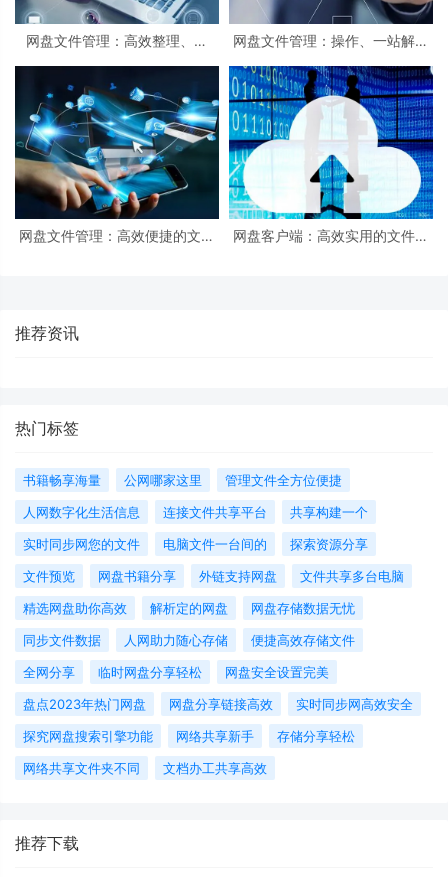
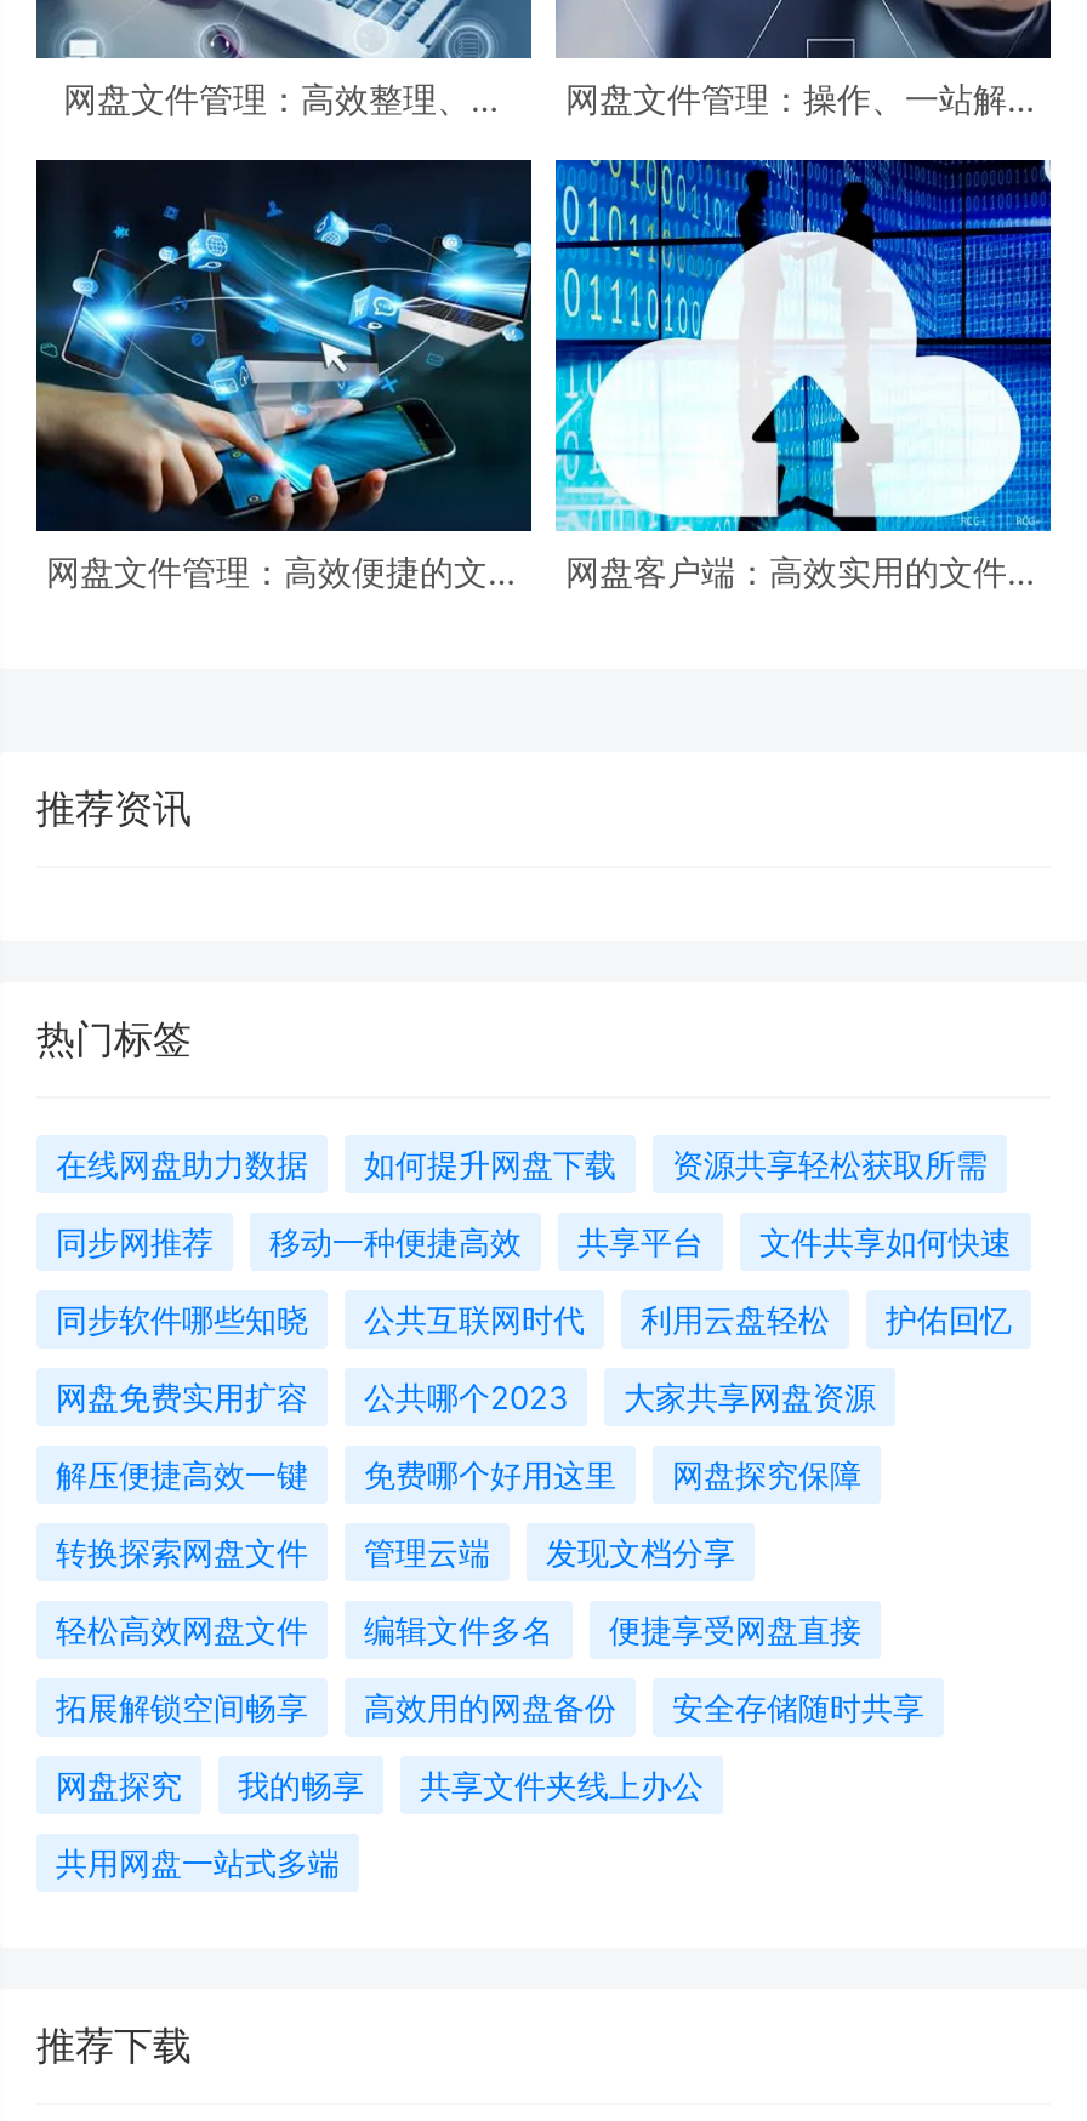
[23,472,342,488] 书籍畅享海量 | 公网哪家这里 | 管理文件全方位便捷 -> [56,1146,988,1185] 在线网盘助力数据 | 如何提升网盘下载 | 资源共享轻松获取所需
[23,504,368,520] 人网数字化生活信息 | 连接文件共享平台 | 共享构建一个 -> [56,1224,1012,1262] 同步网推荐 | 移动一种便捷高效 | 共享平台 | 文件共享如何快速
[23,536,368,552] 实时同步网您的文件 | 电脑文件一台间的 | 探索资源分享 -> [56,1301,1012,1340] 同步软件哪些知晓 | 公共互联网时代 | 利用云盘轻松 | 护佑回忆
[23,568,404,584] 文件预览 | 网盘书籍分享 | 外链支持网盘 | 文件共享多台电脑 -> [56,1379,876,1418] 网盘免费实用扩容 | 公共哪个2023 | 大家共享网盘资源
[23,600,355,616] 精选网盘助你高效 | 解析定的网盘 | 网盘存储数据无忧 -> [56,1456,861,1495] 解压便捷高效一键 | 免费哪个好用这里 | 网盘探究保障
[23,632,355,648] 同步文件数据 | 人网助力随心存储 | 便捷高效存储文件 -> [56,1534,735,1573] 转换探索网盘文件 | 管理云端 | 发现文档分享
[23,664,329,680] 全网分享 | 临时网盘分享轻松 | 网盘安全设置完美 -> [56,1612,861,1650] 轻松高效网盘文件 | 编辑文件多名 | 便捷享受网盘直接
[23,696,413,712] 盘点2023年热门网盘 | 网盘分享链接高效 | 实时同步网高效安全 -> [56,1689,924,1728] 拓展解锁空间畅享 | 高效用的网盘备份 | 安全存储随时共享
[23,728,355,744] 探究网盘搜索引擎功能 | 网络共享新手 | 存储分享轻松 -> [56,1767,704,1806] 网盘探究 | 我的畅享 | 共享文件夹线上办公
[23,760,267,776] 网络共享文件夹不同 | 文档办工共享高效 -> [56,1845,340,1883] 共用网盘一站式多端

